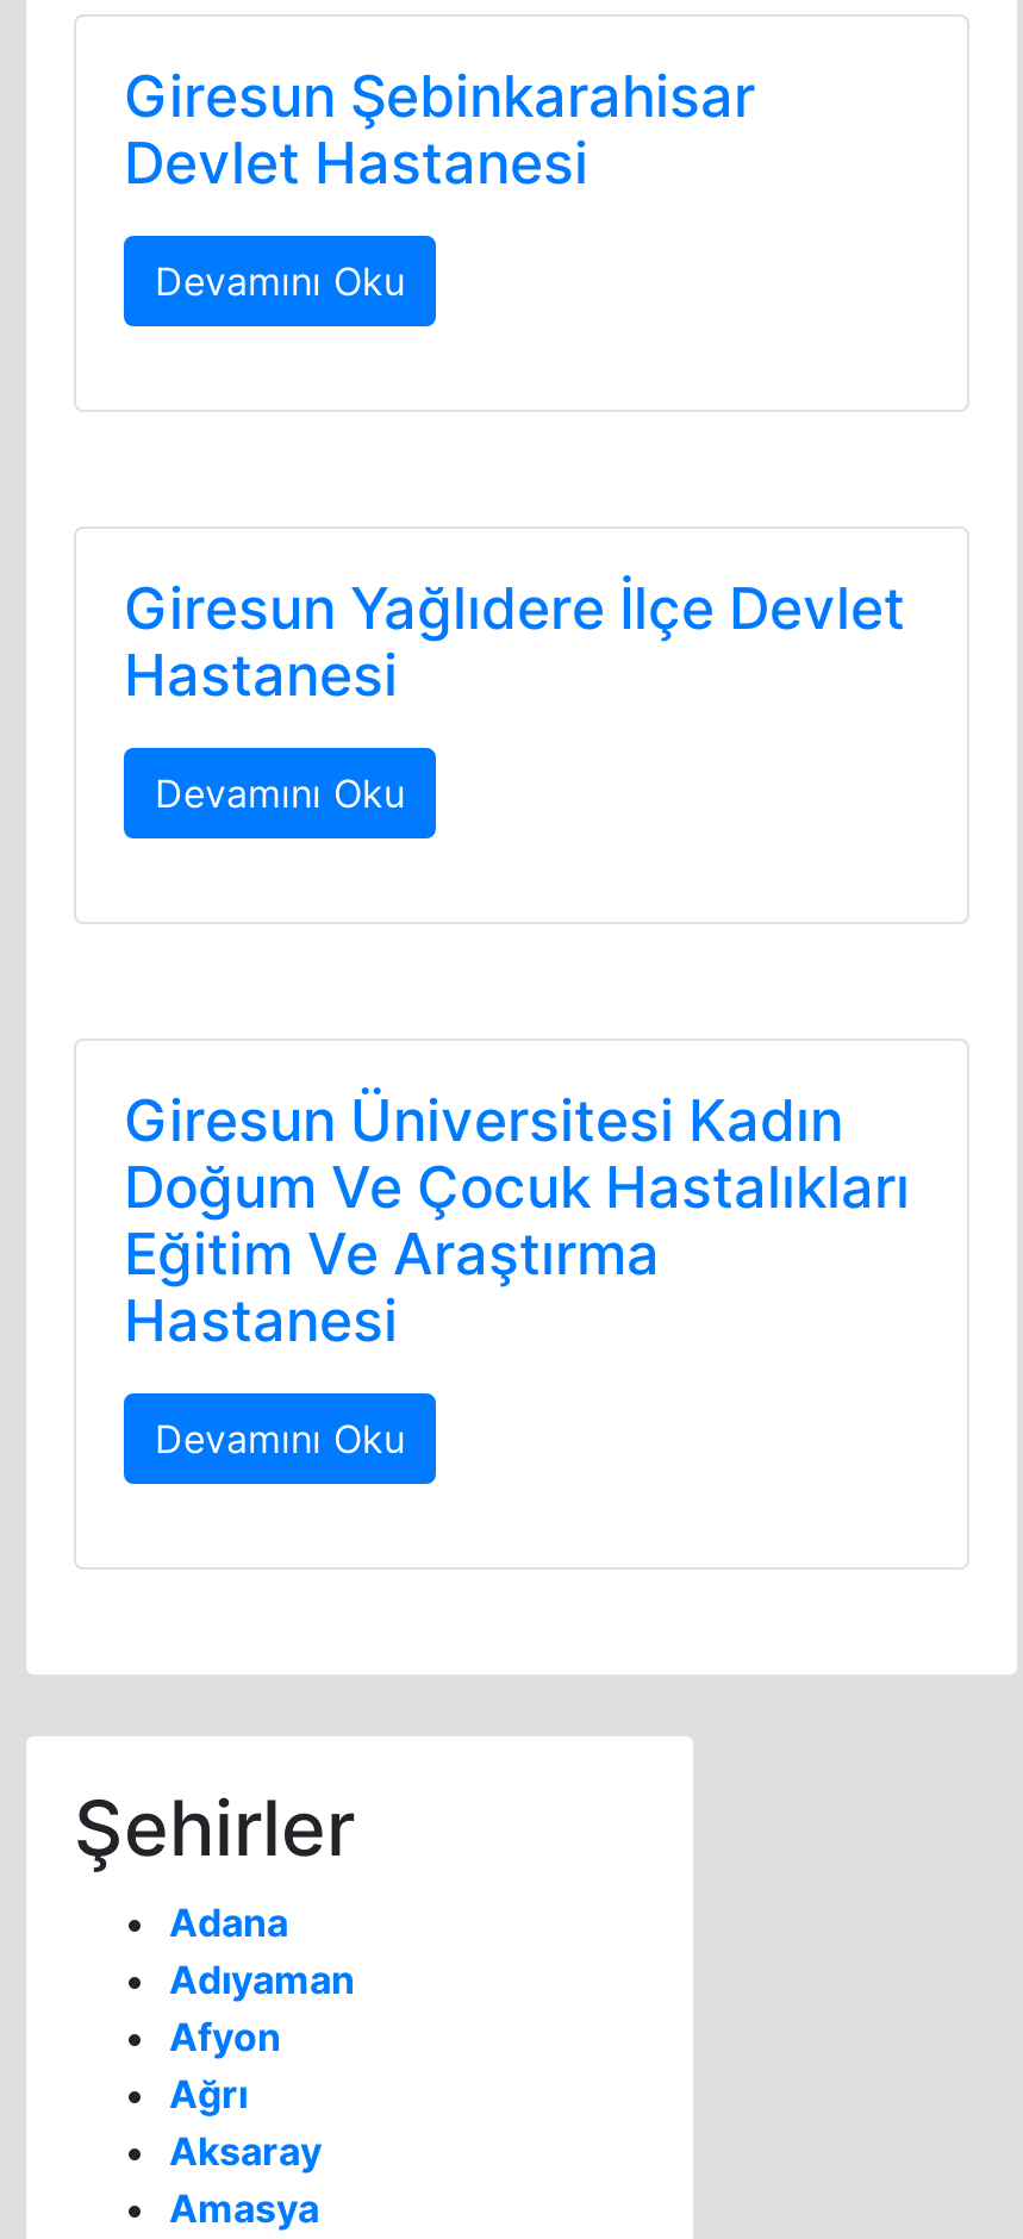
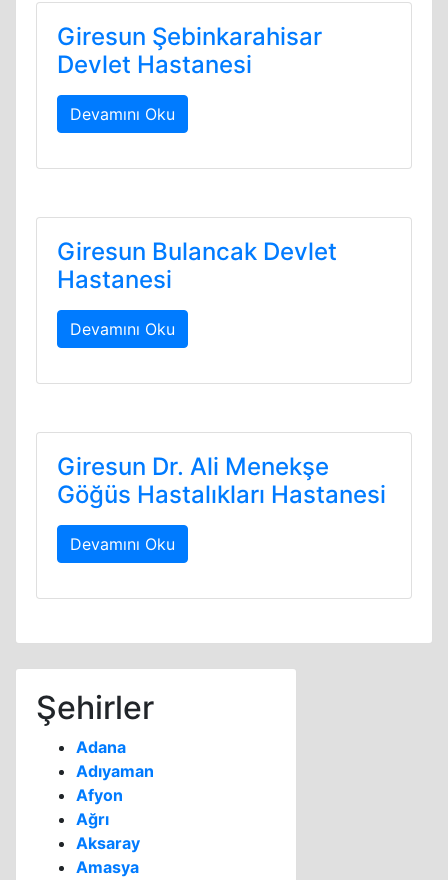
[124,574,905,643] Giresun Yağlıdere İlçe Devlet -> [57,237,337,266] Giresun Bulancak Devlet
[124,1086,910,1355] Giresun Üniversitesi Kadın | Doğum Ve Çocuk Hastalıkları | Eğitim Ve Araştırma | Hastanesi -> [57,452,386,509] Giresun Dr. Ali Menekşe | Göğüs Hastalıkları Hastanesi

